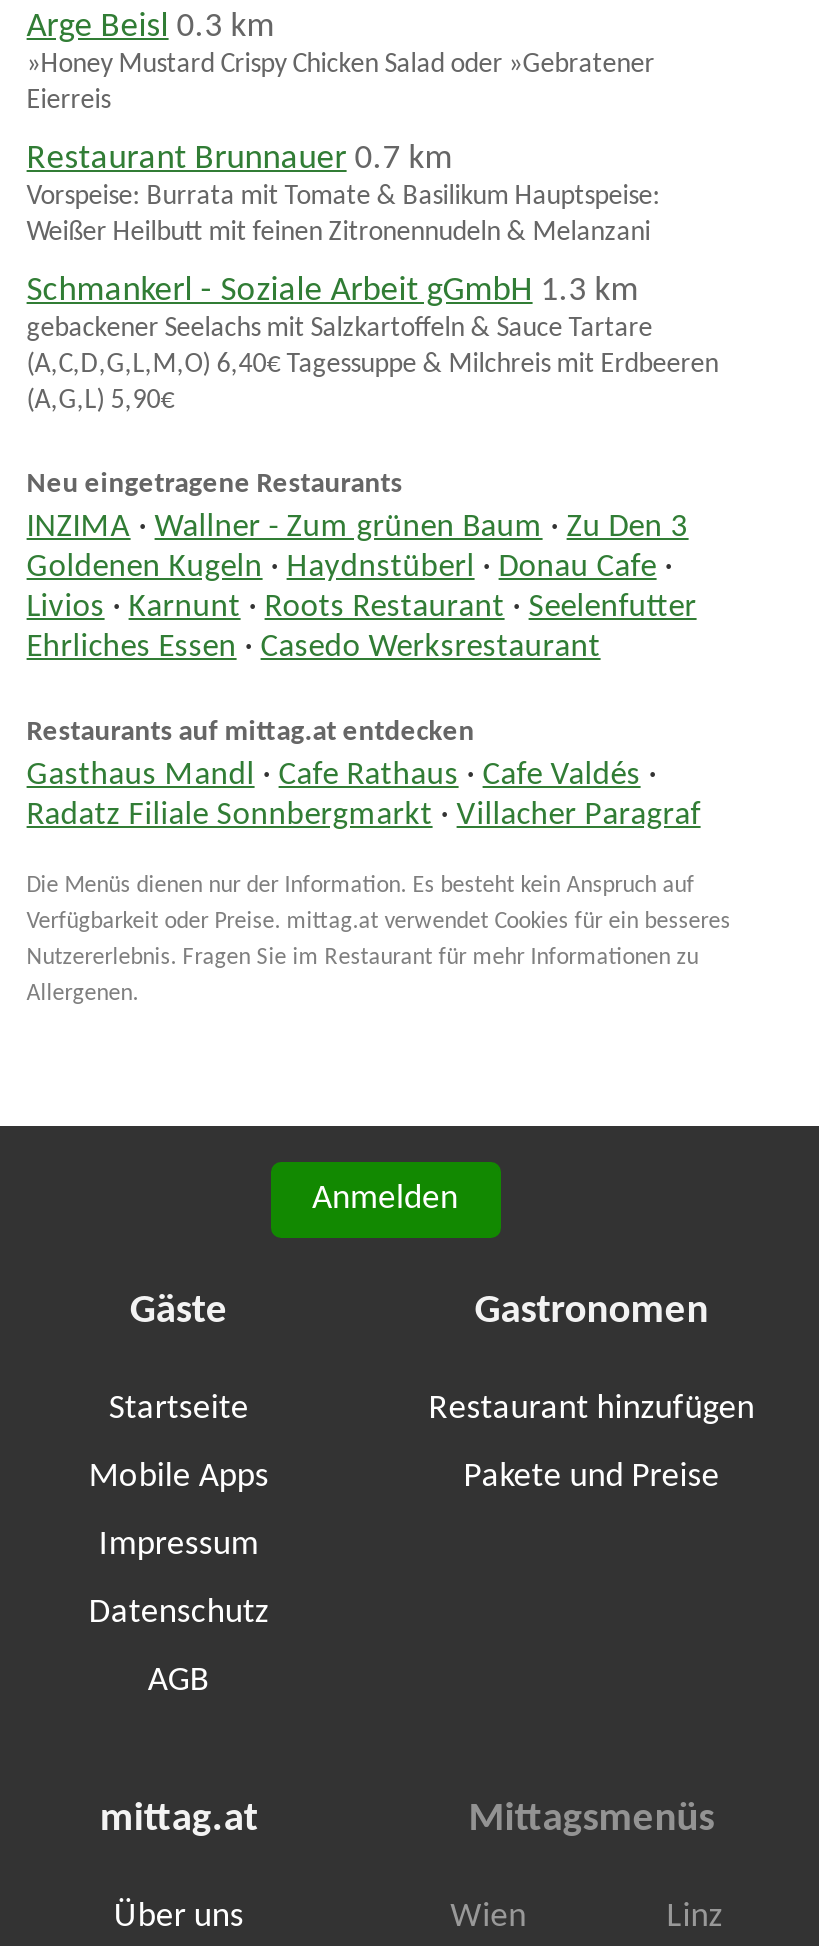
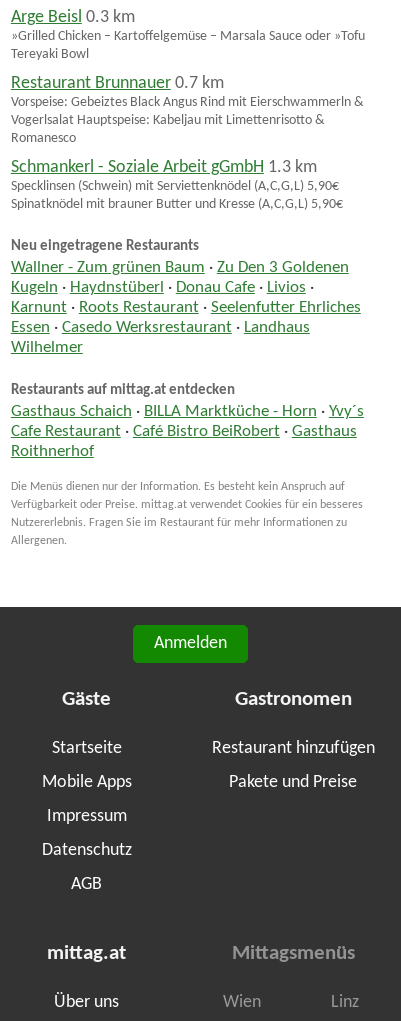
[27,51,655,117] »Honey Mustard Crispy Chicken Salad oder »Gebratener | Eierreis -> [11,29,365,62] »Grilled Chicken – Kartoffelgemüse – Marsala Sauce oder »Tofu | Tereyaki Bowl
[27,182,661,248] Vorspeise: Burrata mit Tomate & Basilikum Hauptspeise: | Weißer Heilbutt mit feinen Zitronennudeln & Melanzani -> [11,95,364,146] Vorspeise: Gebeiztes Black Angus Rind mit Eierschwammerln & | Vogerlsalat Hauptspeise: Kabeljau mit Limettenrisotto & | Romanesco
[27,314,719,416] gebackener Seelachs mit Salzkartoffeln & Sauce Tartare | (A,C,D,G,L,M,O) 6,40€ Tagessuppe & Milchreis mit Erdbeeren | (A,G,L) 5,90€ -> [11,179,343,212] Specklinsen (Schwein) mit Serviettenknödel (A,C,G,L) 5,90€ | Spinatknödel mit brauner Butter und Kresse (A,C,G,L) 5,90€
[27,512,697,664] INZIMA · Wallner - Zum grünen Baum · Zu Den 3 | Goldenen Kugeln · Haydnstüberl · Donau Cafe · | Livios · Karnunt · Roots Restaurant · Seelenfutter | Ehrliches Essen · Casedo Werksrestaurant -> [11,260,361,356] Wallner - Zum grünen Baum · Zu Den 3 Goldenen | Kugeln · Haydnstüberl · Donau Cafe · Livios · | Karnunt · Roots Restaurant · Seelenfutter Ehrliches | Essen · Casedo Werksrestaurant · Landhaus | Wilhelmer
[27,759,701,831] Gasthaus Mandl · Cafe Rathaus · Cafe Valdés · | Radatz Filiale Sonnbergmarkt · Villacher Paragraf -> [11,404,364,460] Gasthaus Schaich · BILLA Marktküche - Horn · Yvy´s | Cafe Restaurant · Café Bistro BeiRobert · Gasthaus | Roithnerhof

